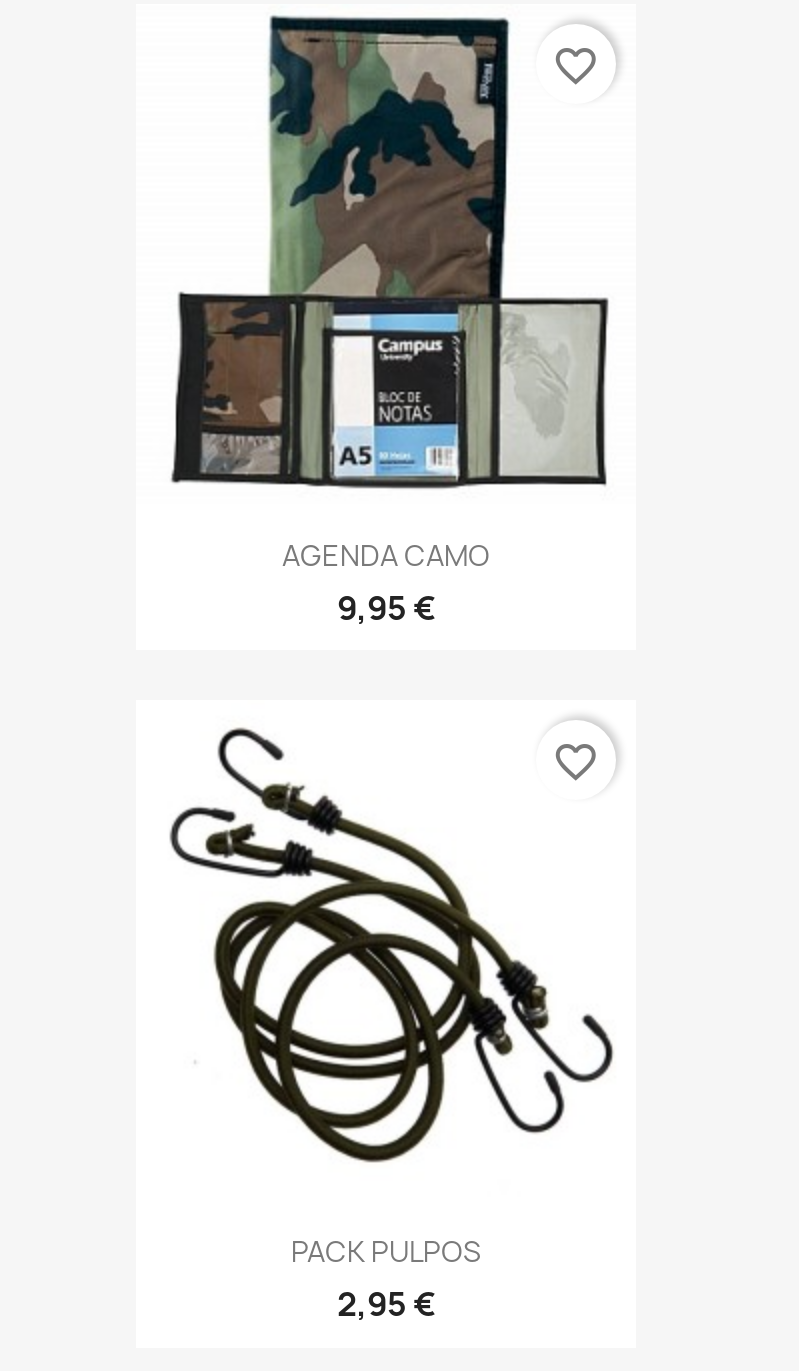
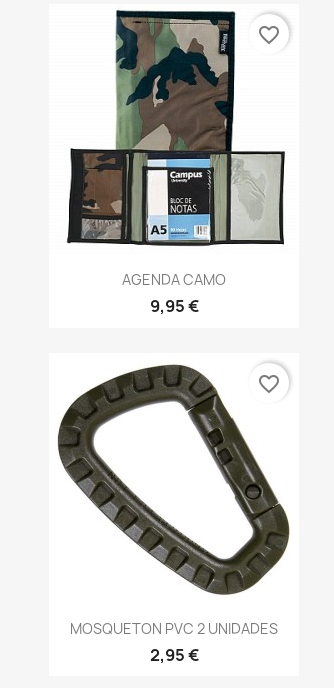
[154,725,616,1271] [image] | PACK PULPOS -> [57,363,290,638] [image] | MOSQUETON PVC 2 UNIDADES

